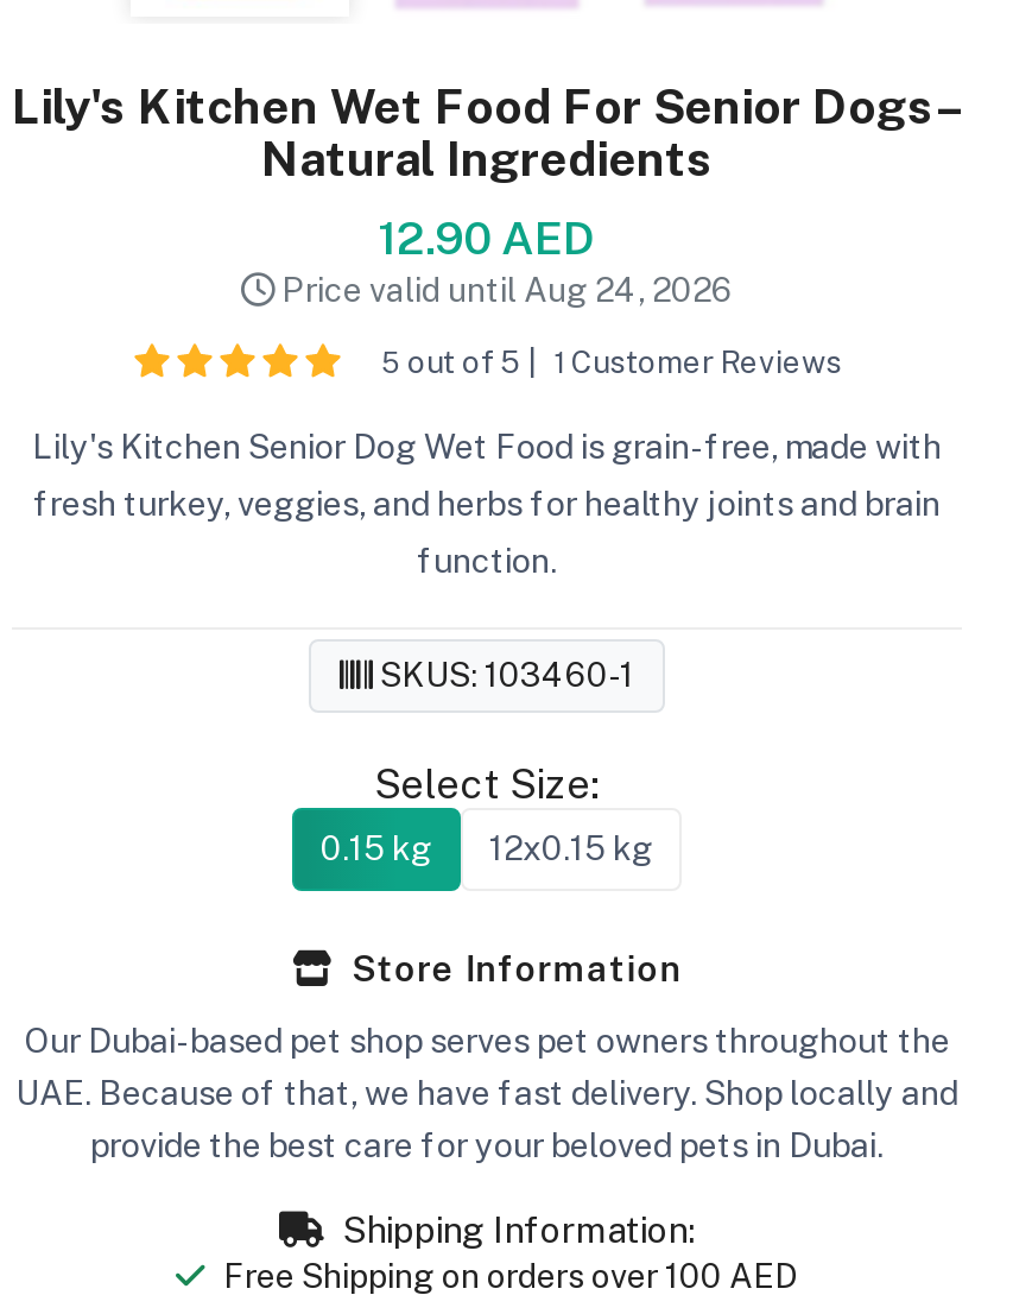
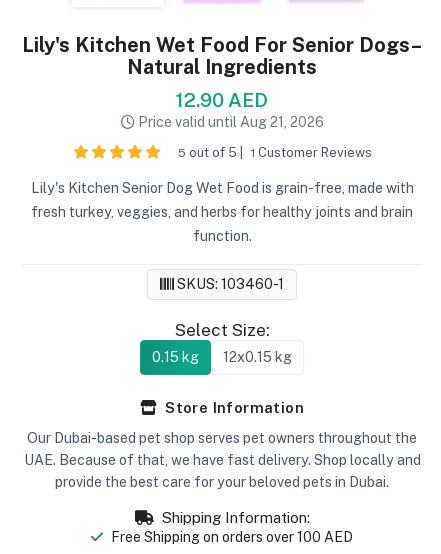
[274,271,733,309] Price valid until Aug 24, 2026 -> [134,114,323,130] Price valid until Aug 21, 2026

